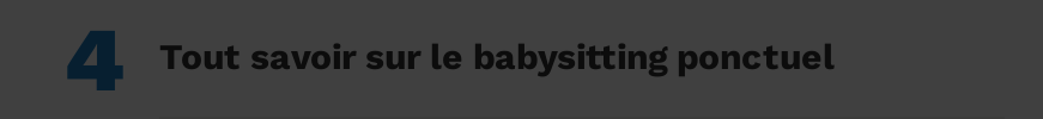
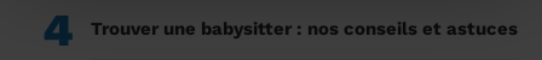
[159,36,835,79] Tout savoir sur le babysitting ponctuel -> [91,18,518,40] Trouver une babysitter : nos conseils et astuces

